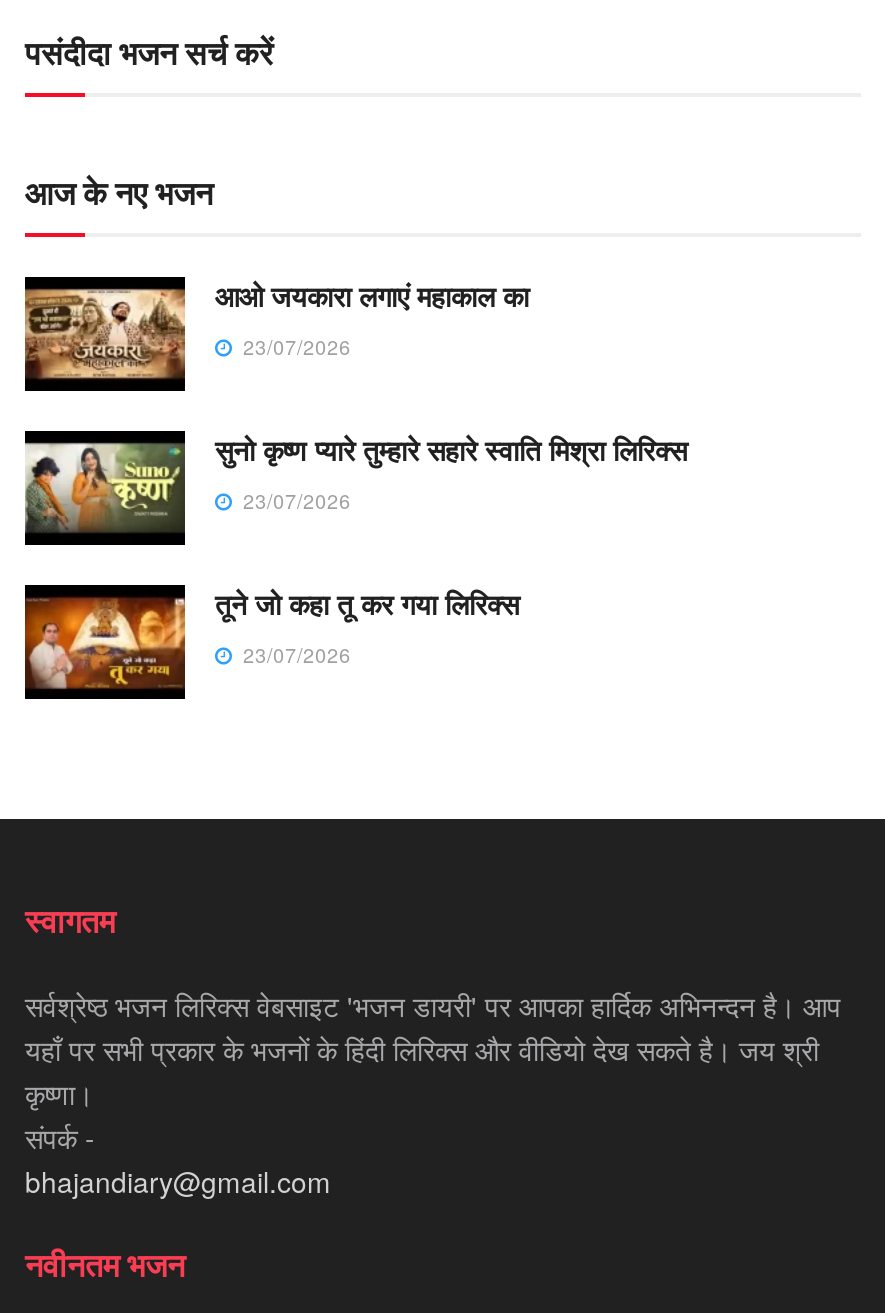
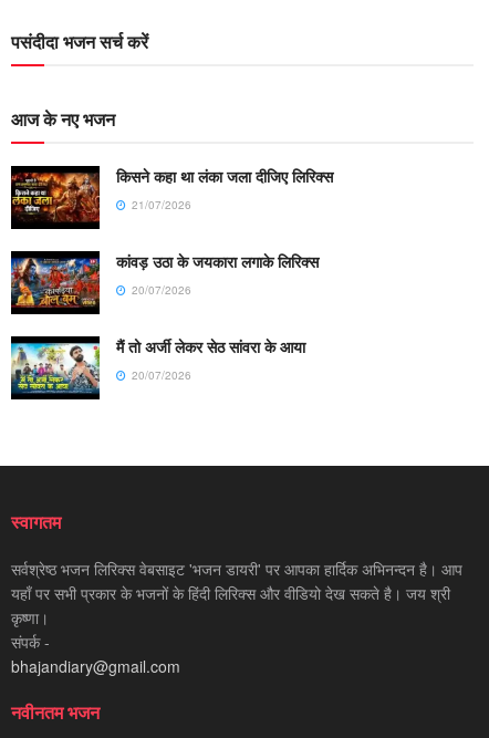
[23,275,529,381] [image] | आओ जयकारा लगाएं महाकाल का | 23/07/2026 -> [10,165,333,222] [image] | किसने कहा था लंका जला दीजिए लिरिक्स | 21/07/2026
[25,429,687,533] [image] | सुनो कृष्ण प्यारे तुम्हारे सहारे स्वाति मिश्रा लिरिक्स | 23/07/2026 -> [10,250,319,308] [image] | कांवड़ उठा के जयकारा लगाके लिरिक्स | 20/07/2026
[23,584,519,691] [image] | तूने जो कहा तू कर गया लिरिक्स | 23/07/2026 -> [10,336,305,394] [image] | मैं तो अर्जी लेकर सेठ सांवरा के आया | 20/07/2026

